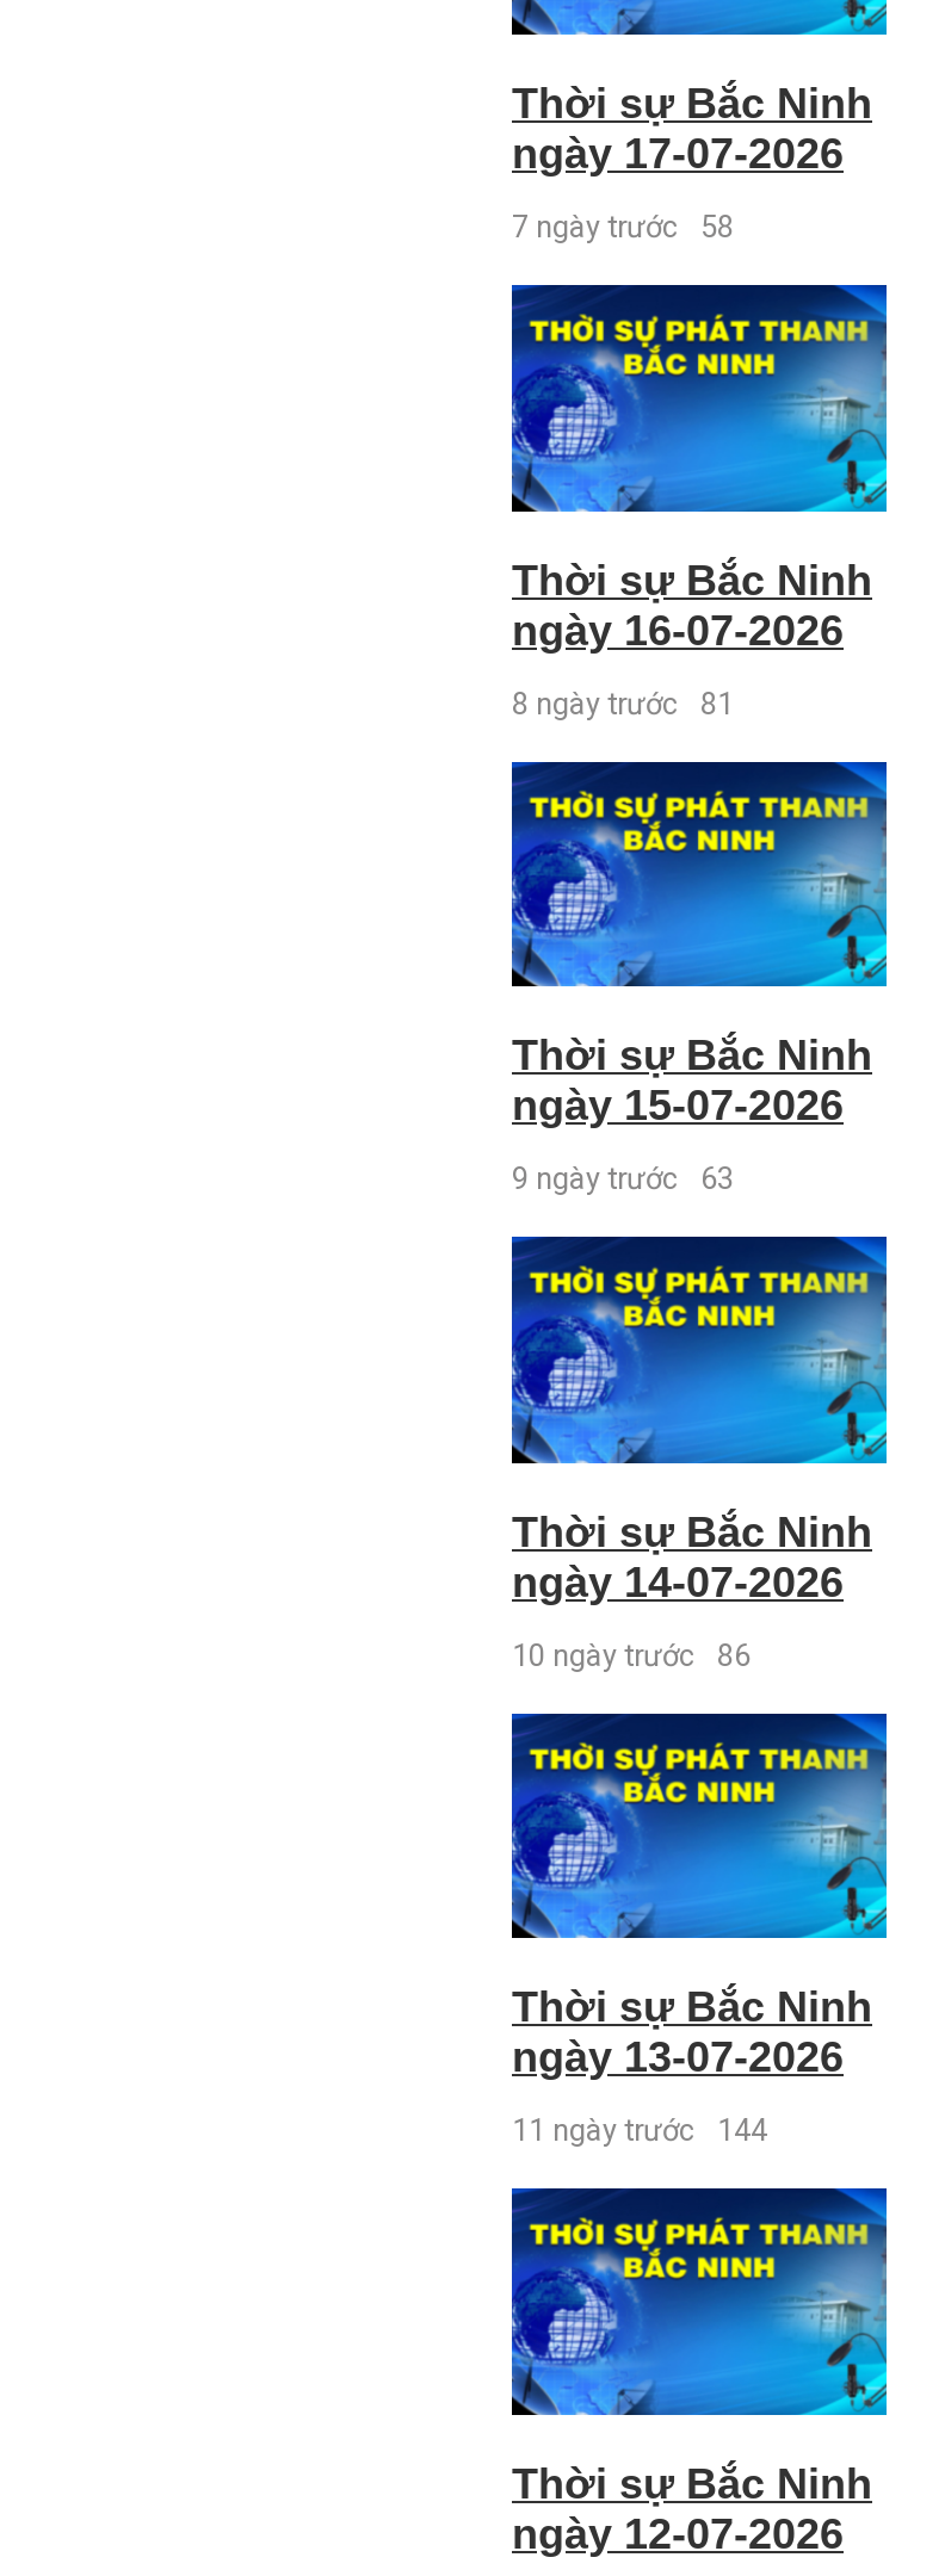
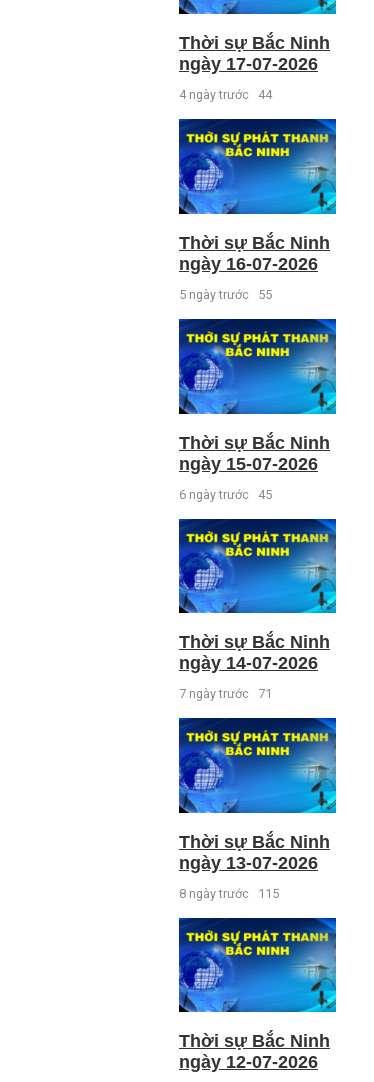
[512,209,734,244] 7 ngày trước 58 -> [179,87,272,102] 4 ngày trước 44
[512,685,734,720] 8 ngày trước 81 -> [179,287,272,302] 5 ngày trước 55
[512,1161,734,1196] 9 ngày trước 63 -> [179,487,272,502] 6 ngày trước 45
[512,1637,751,1672] 10 ngày trước 86 -> [179,686,272,701] 7 ngày trước 71
[512,2113,767,2148] 11 ngày trước 144 -> [179,886,279,901] 8 ngày trước 115

